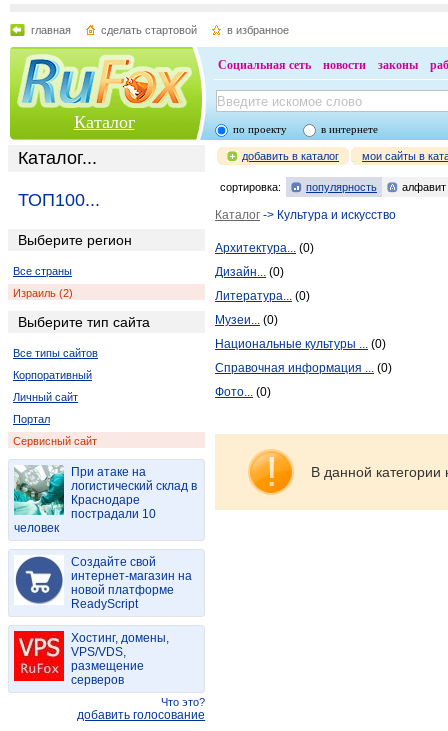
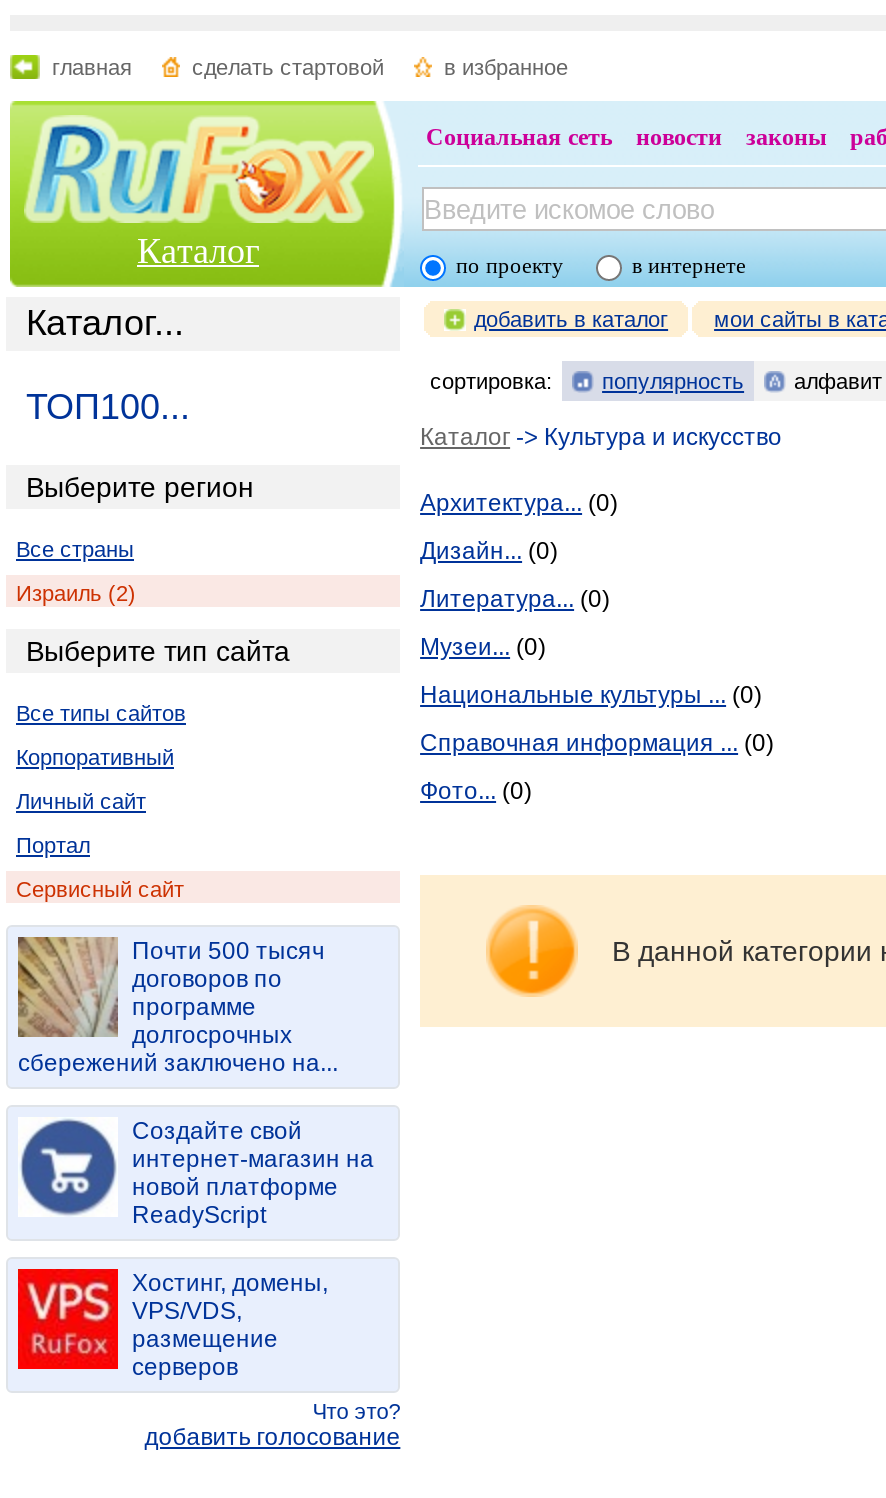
[13,465,197,535] [image] | При атаке на | логистический склад в | Краснодаре | пострадали 10 | человек -> [16,935,338,1077] [image] | Почти 500 тысяч | договоров по | программе | долгосрочных | сбережений заключено на...

